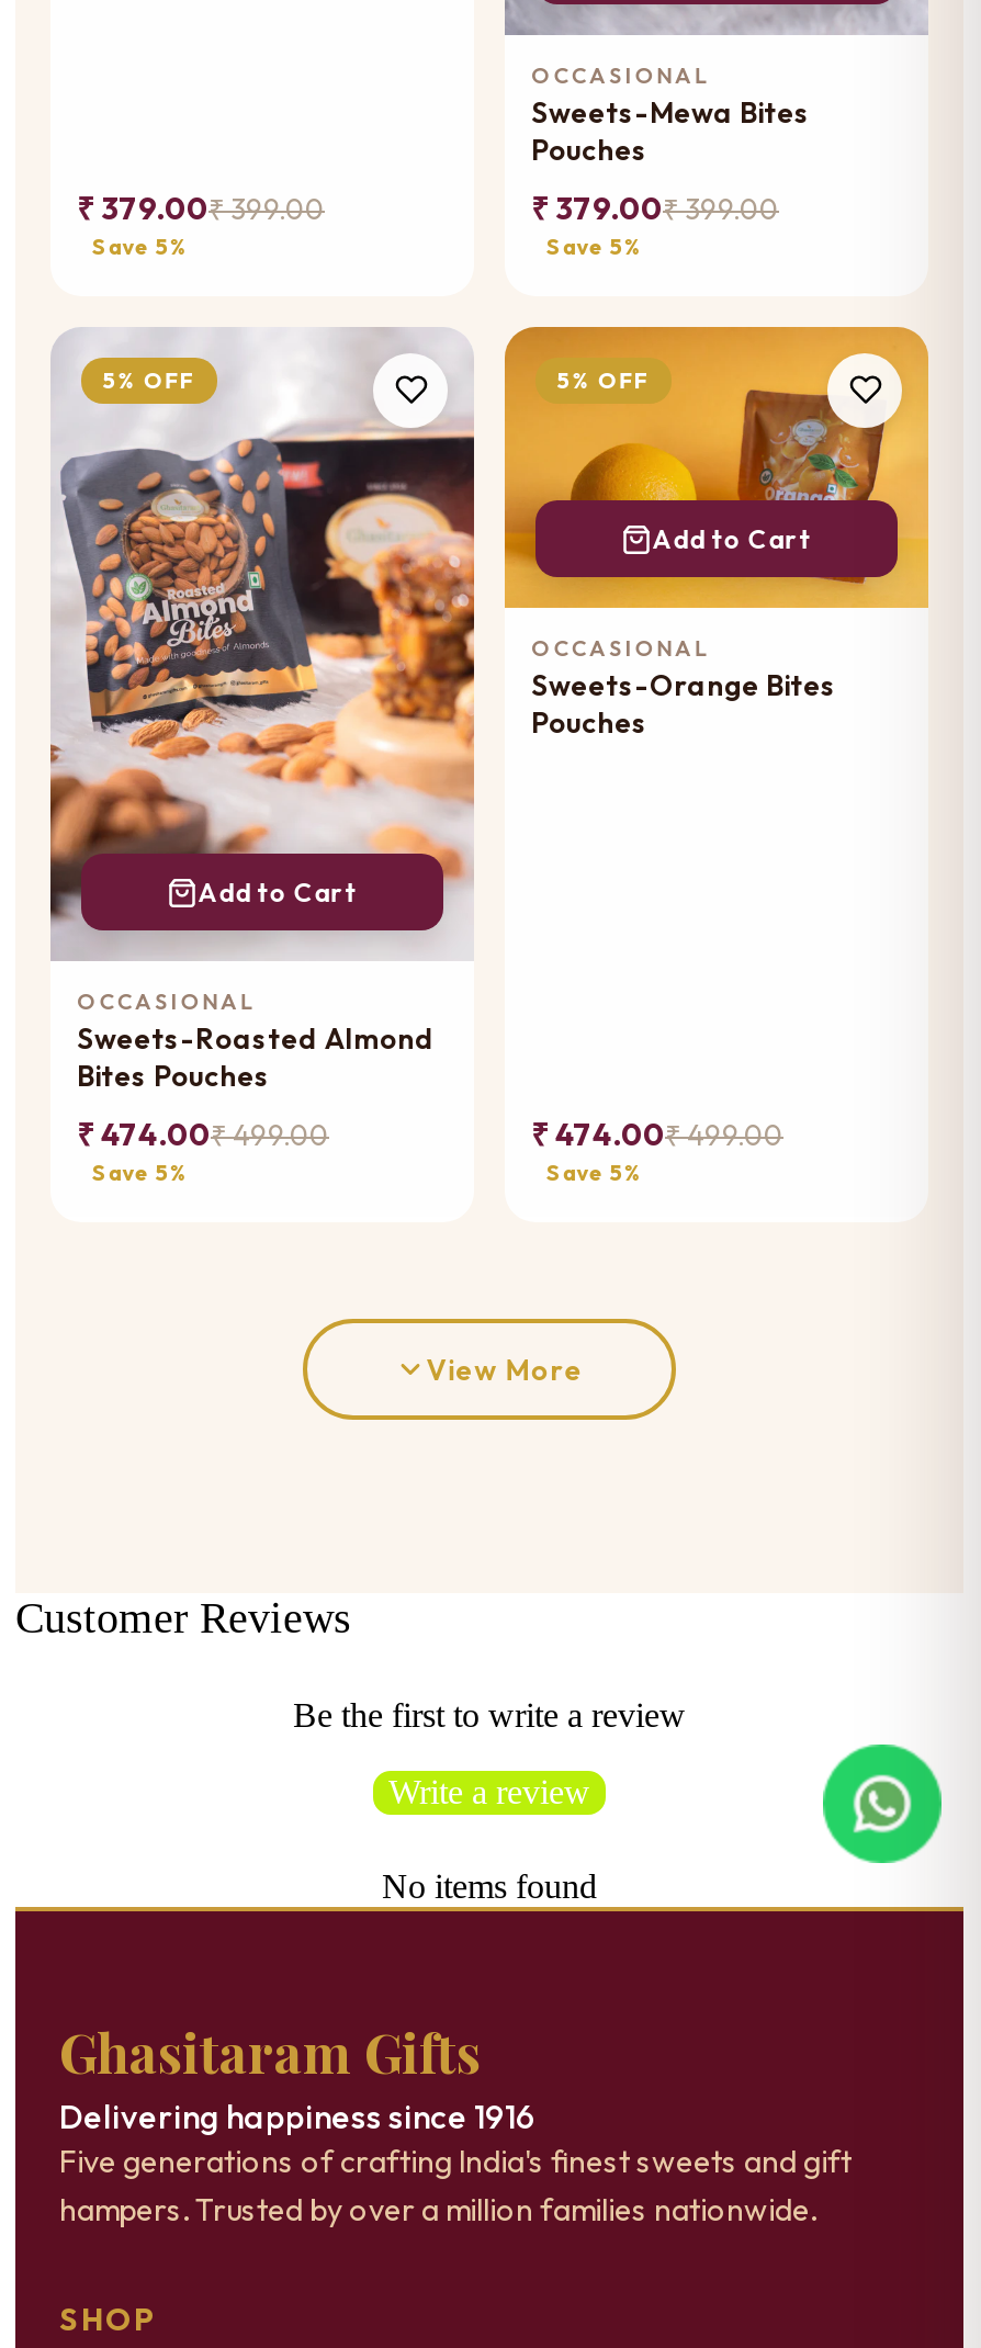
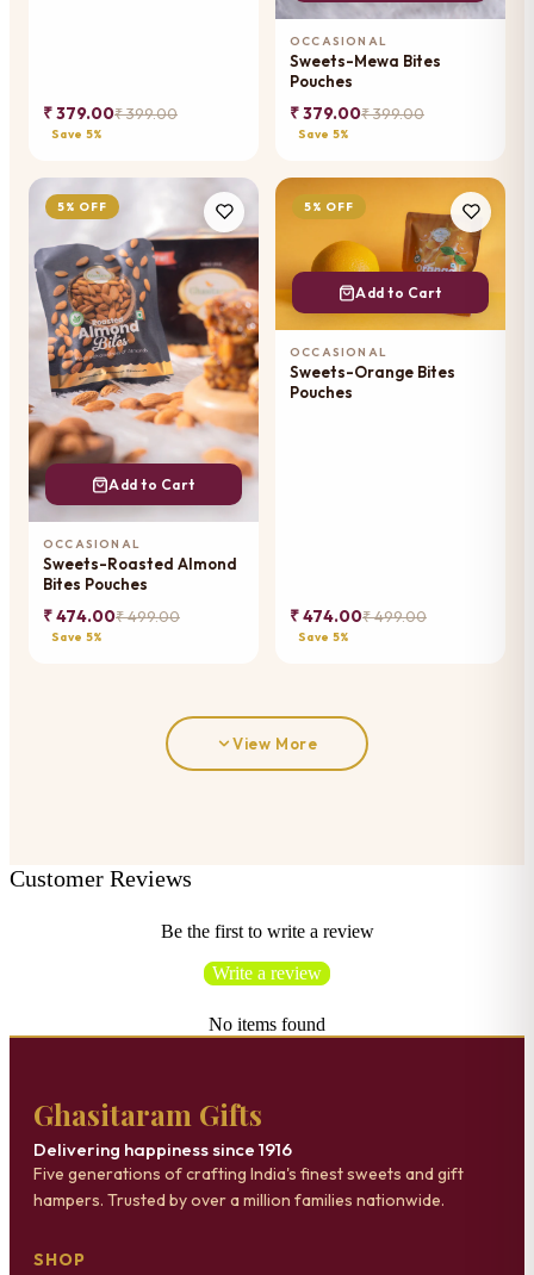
[821,1742,944,1865] [image] -> none

